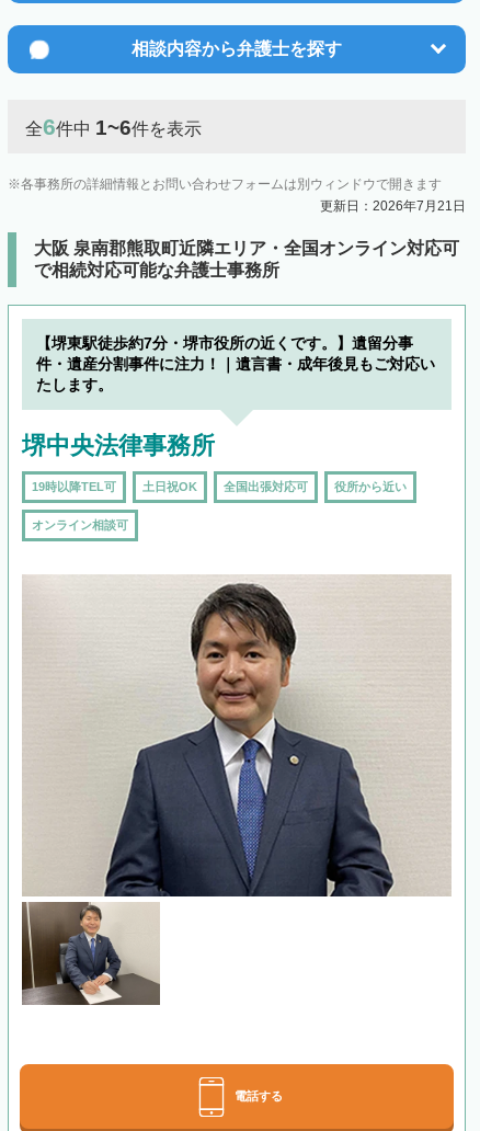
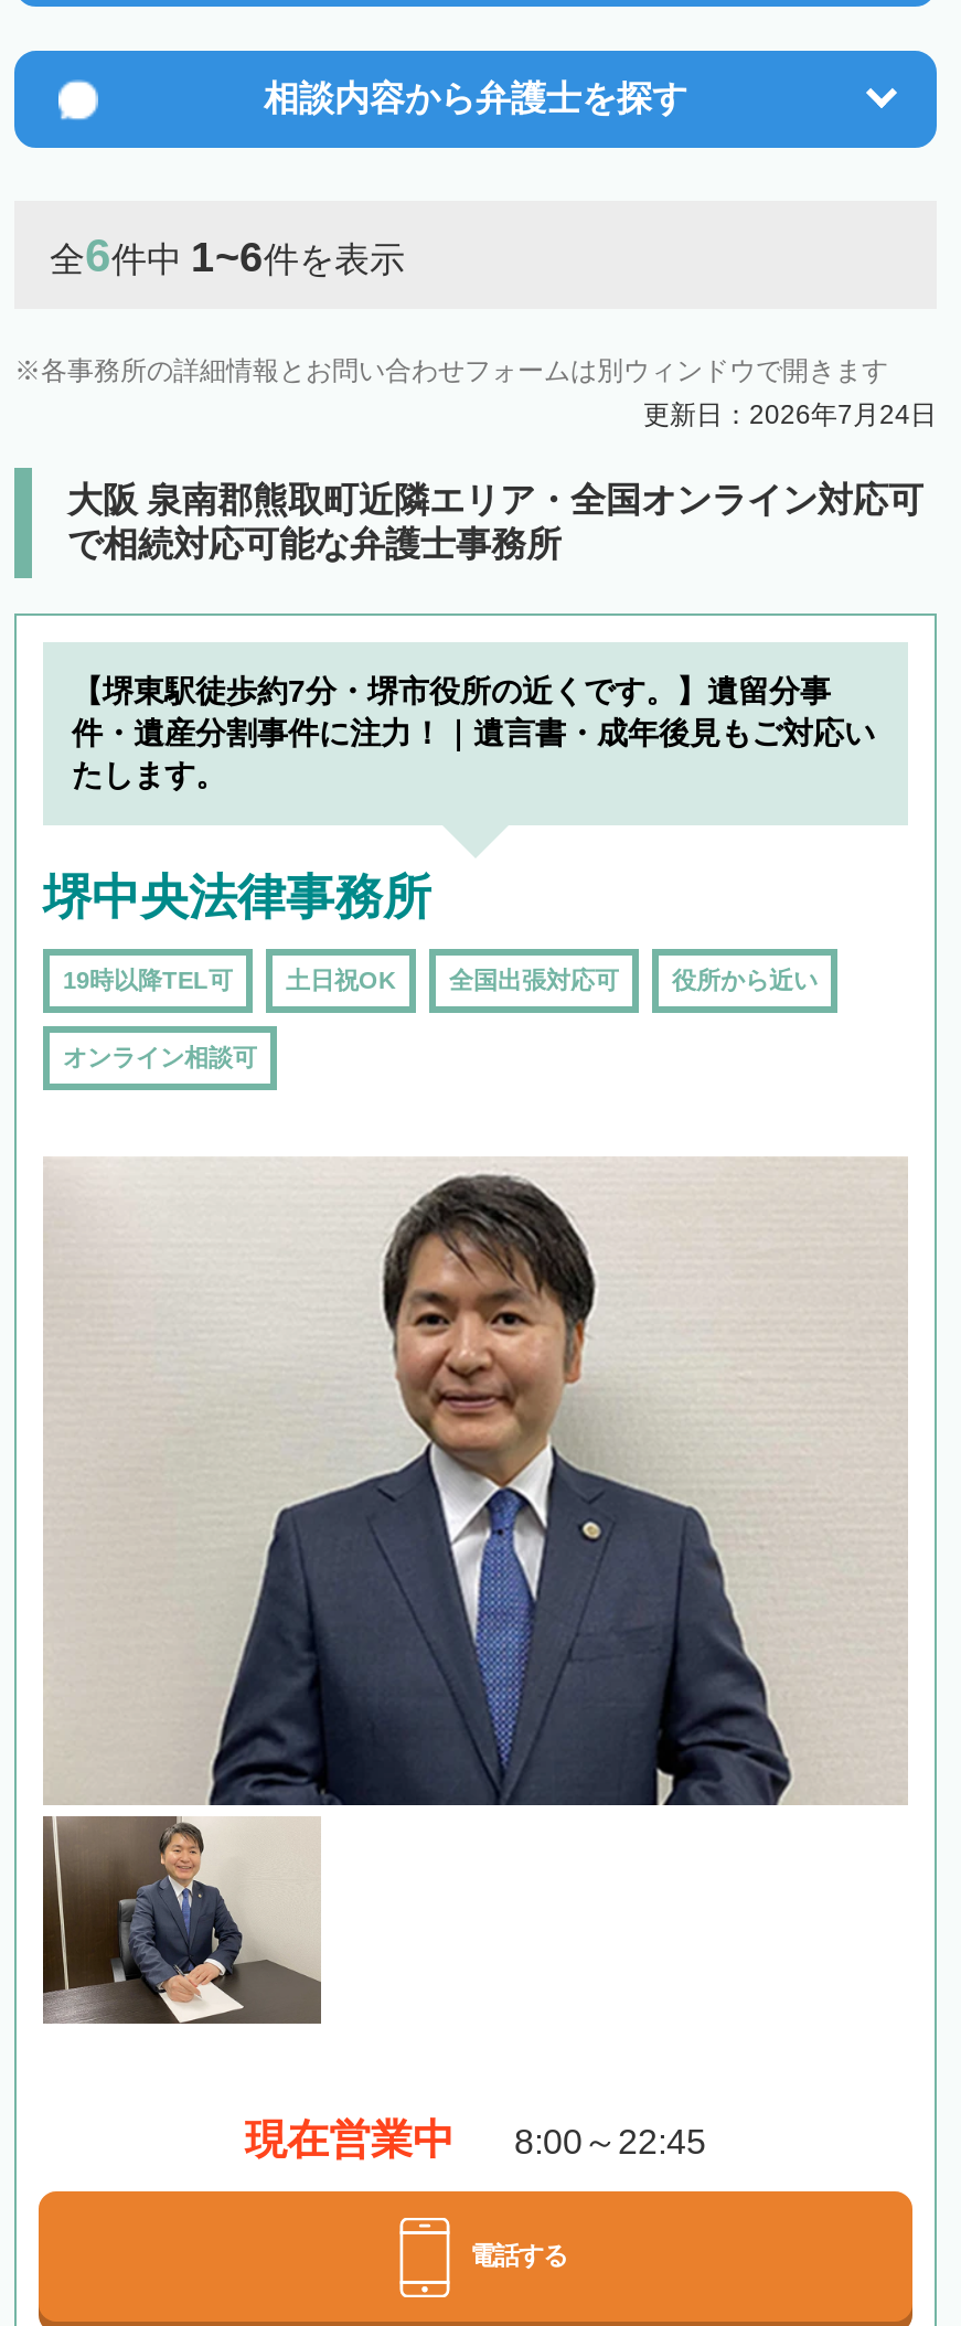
[320,198,466,214] 更新日：2026年7月21日 -> [643,400,937,431] 更新日：2026年7月24日
none -> [245,2117,706,2163] 現在営業中 | 8:00～22:45

